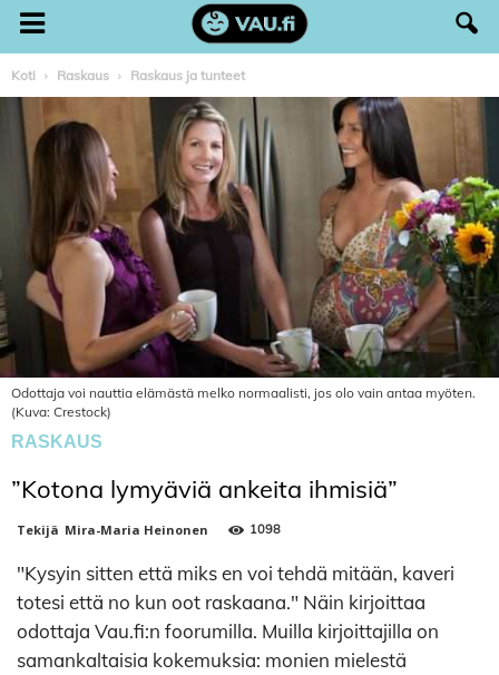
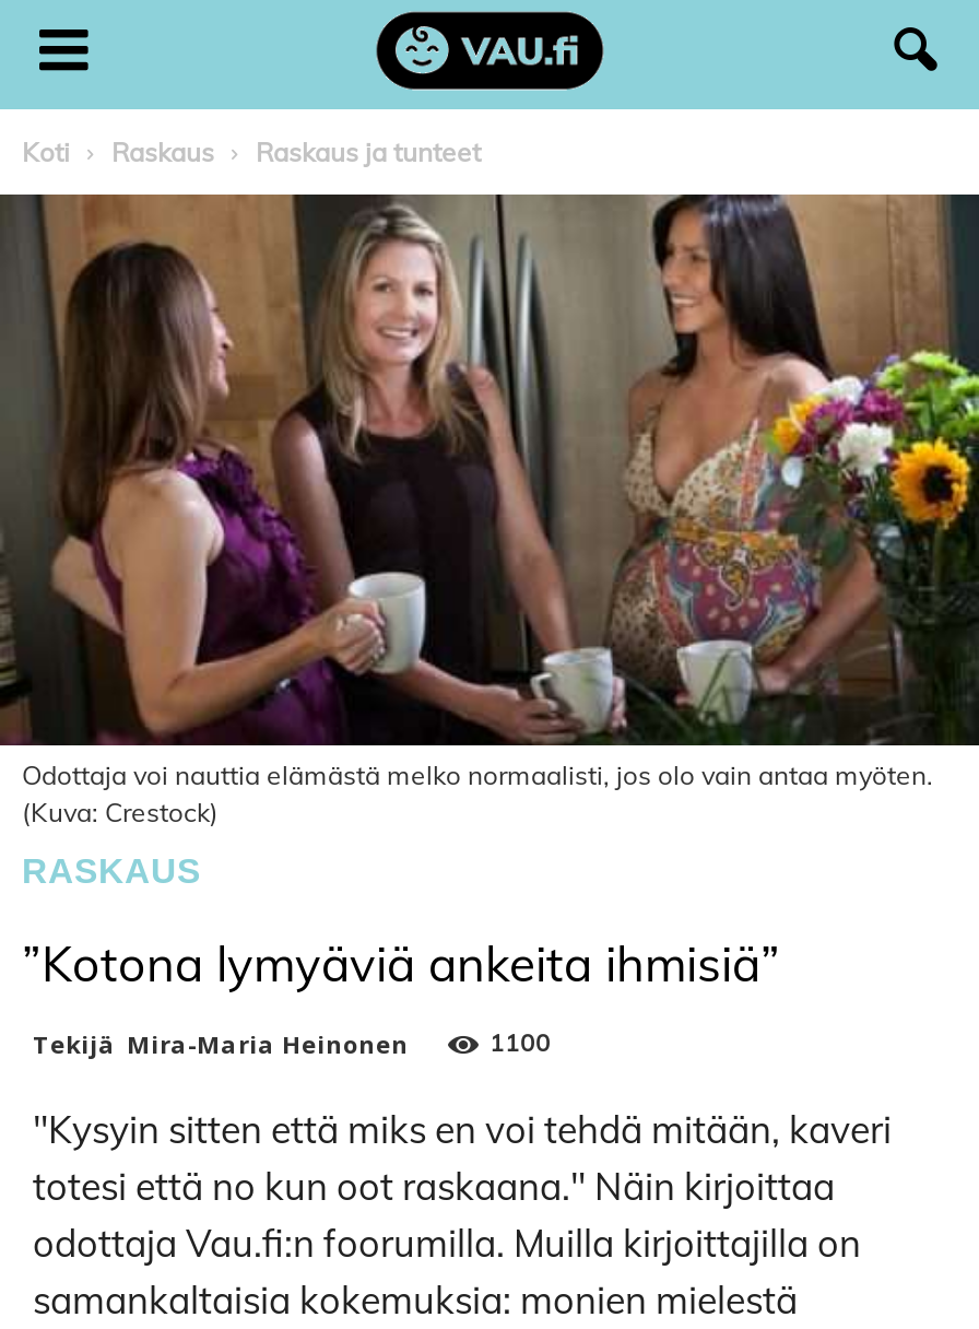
[250,521,281,536] 1098 -> [489,1026,551,1057] 1100

